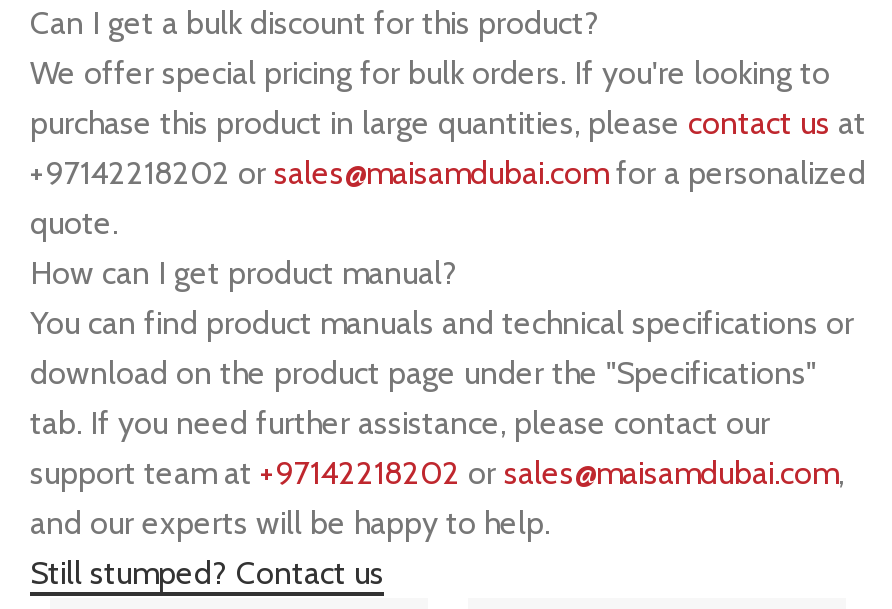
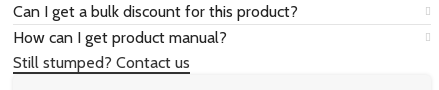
[30,54,866,242] We offer special pricing for bulk orders. If you're looking to | purchase this product in large quantities, please contact us at | +97142218202 or sales@maisamdubai.com for a personalized | quote. -> none
[30,304,854,542] You can find product manuals and technical specifications or | download on the product page under the "Specifications" | tab. If you need further assistance, please contact our | support team at +97142218202 or sales@maisamdubai.com, | and our experts will be happy to help. -> none

